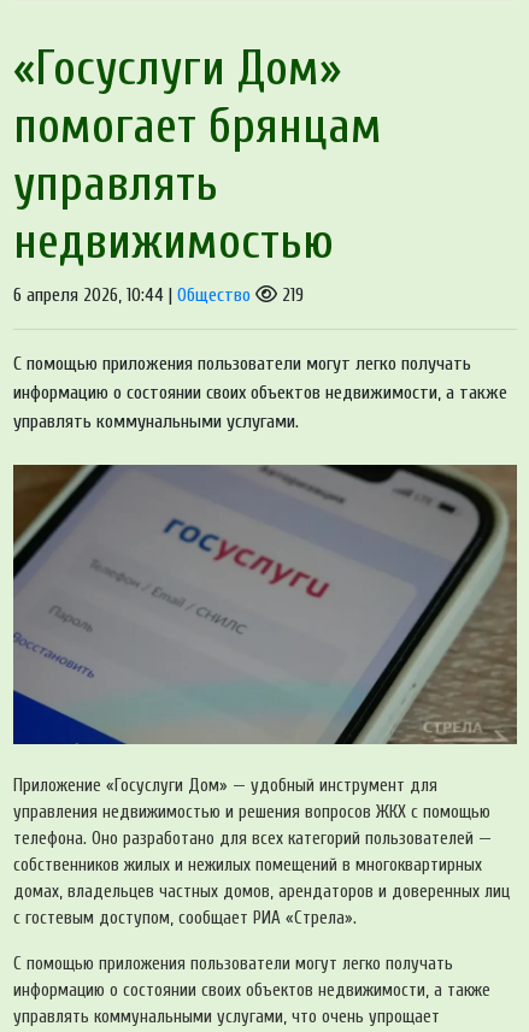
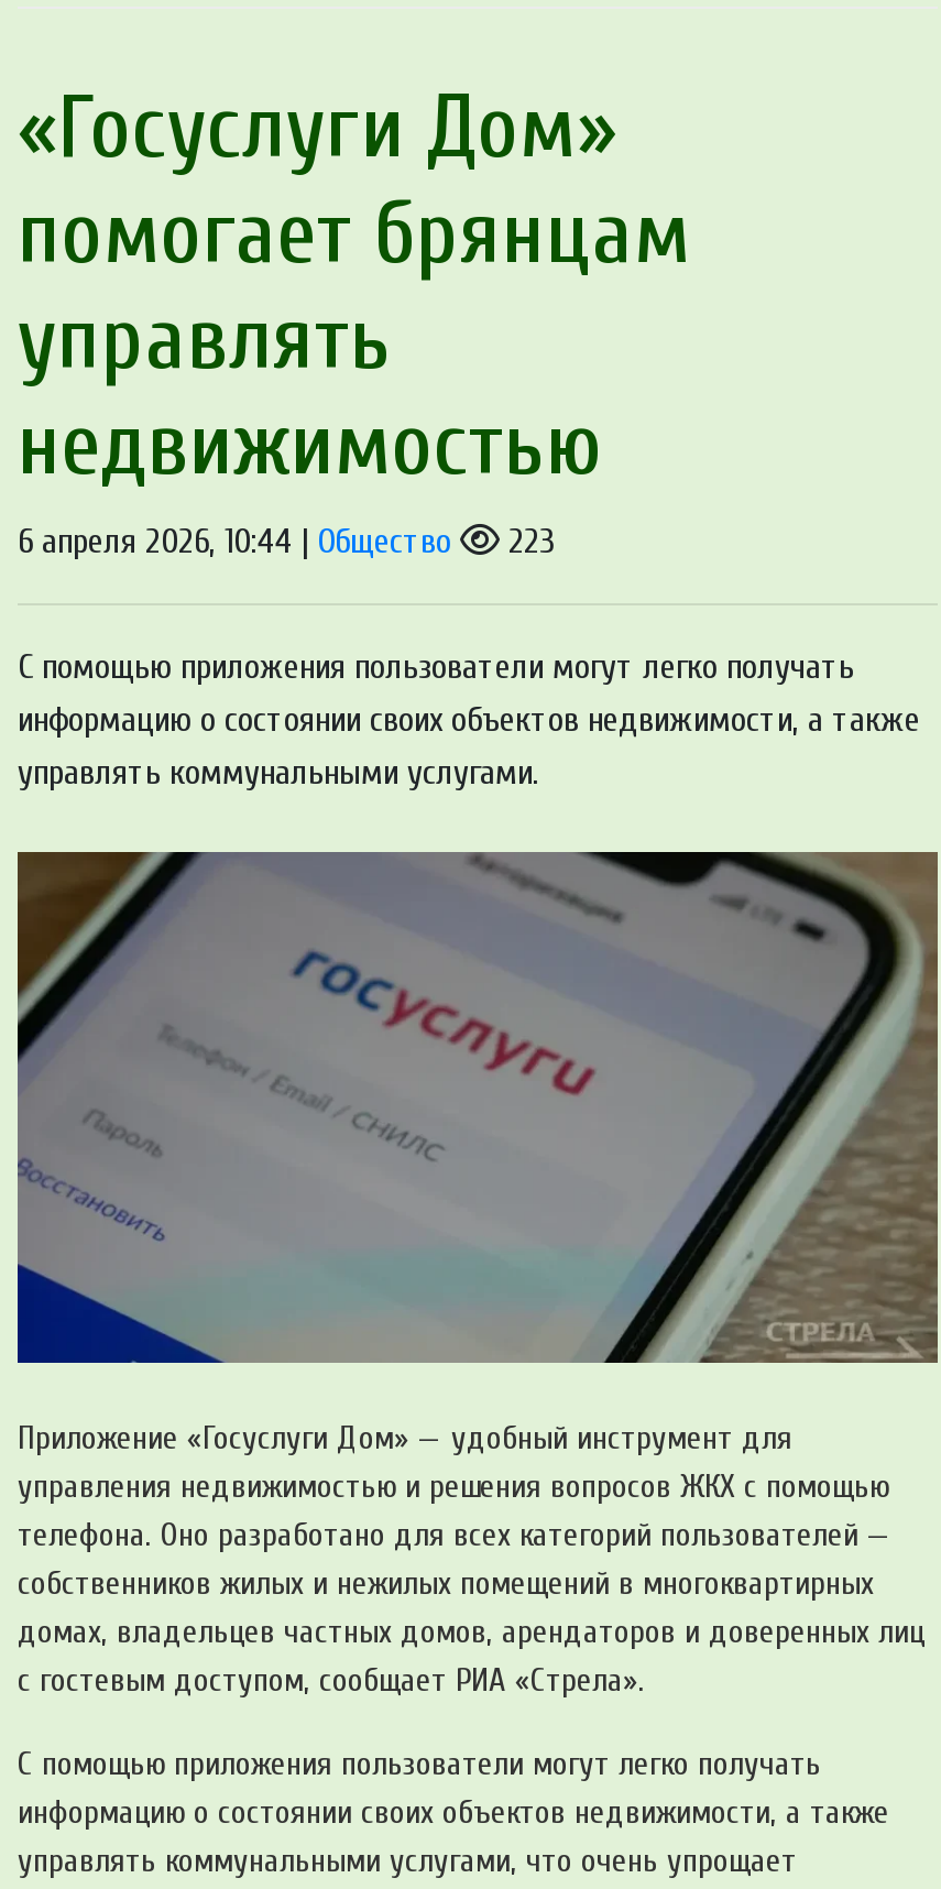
[277,284,304,306] 219 -> [500,521,555,561] 223

